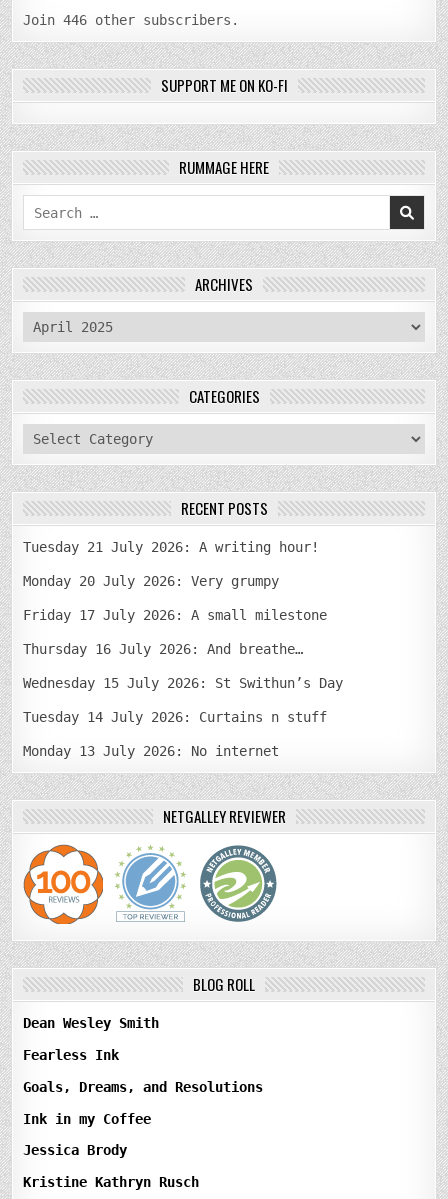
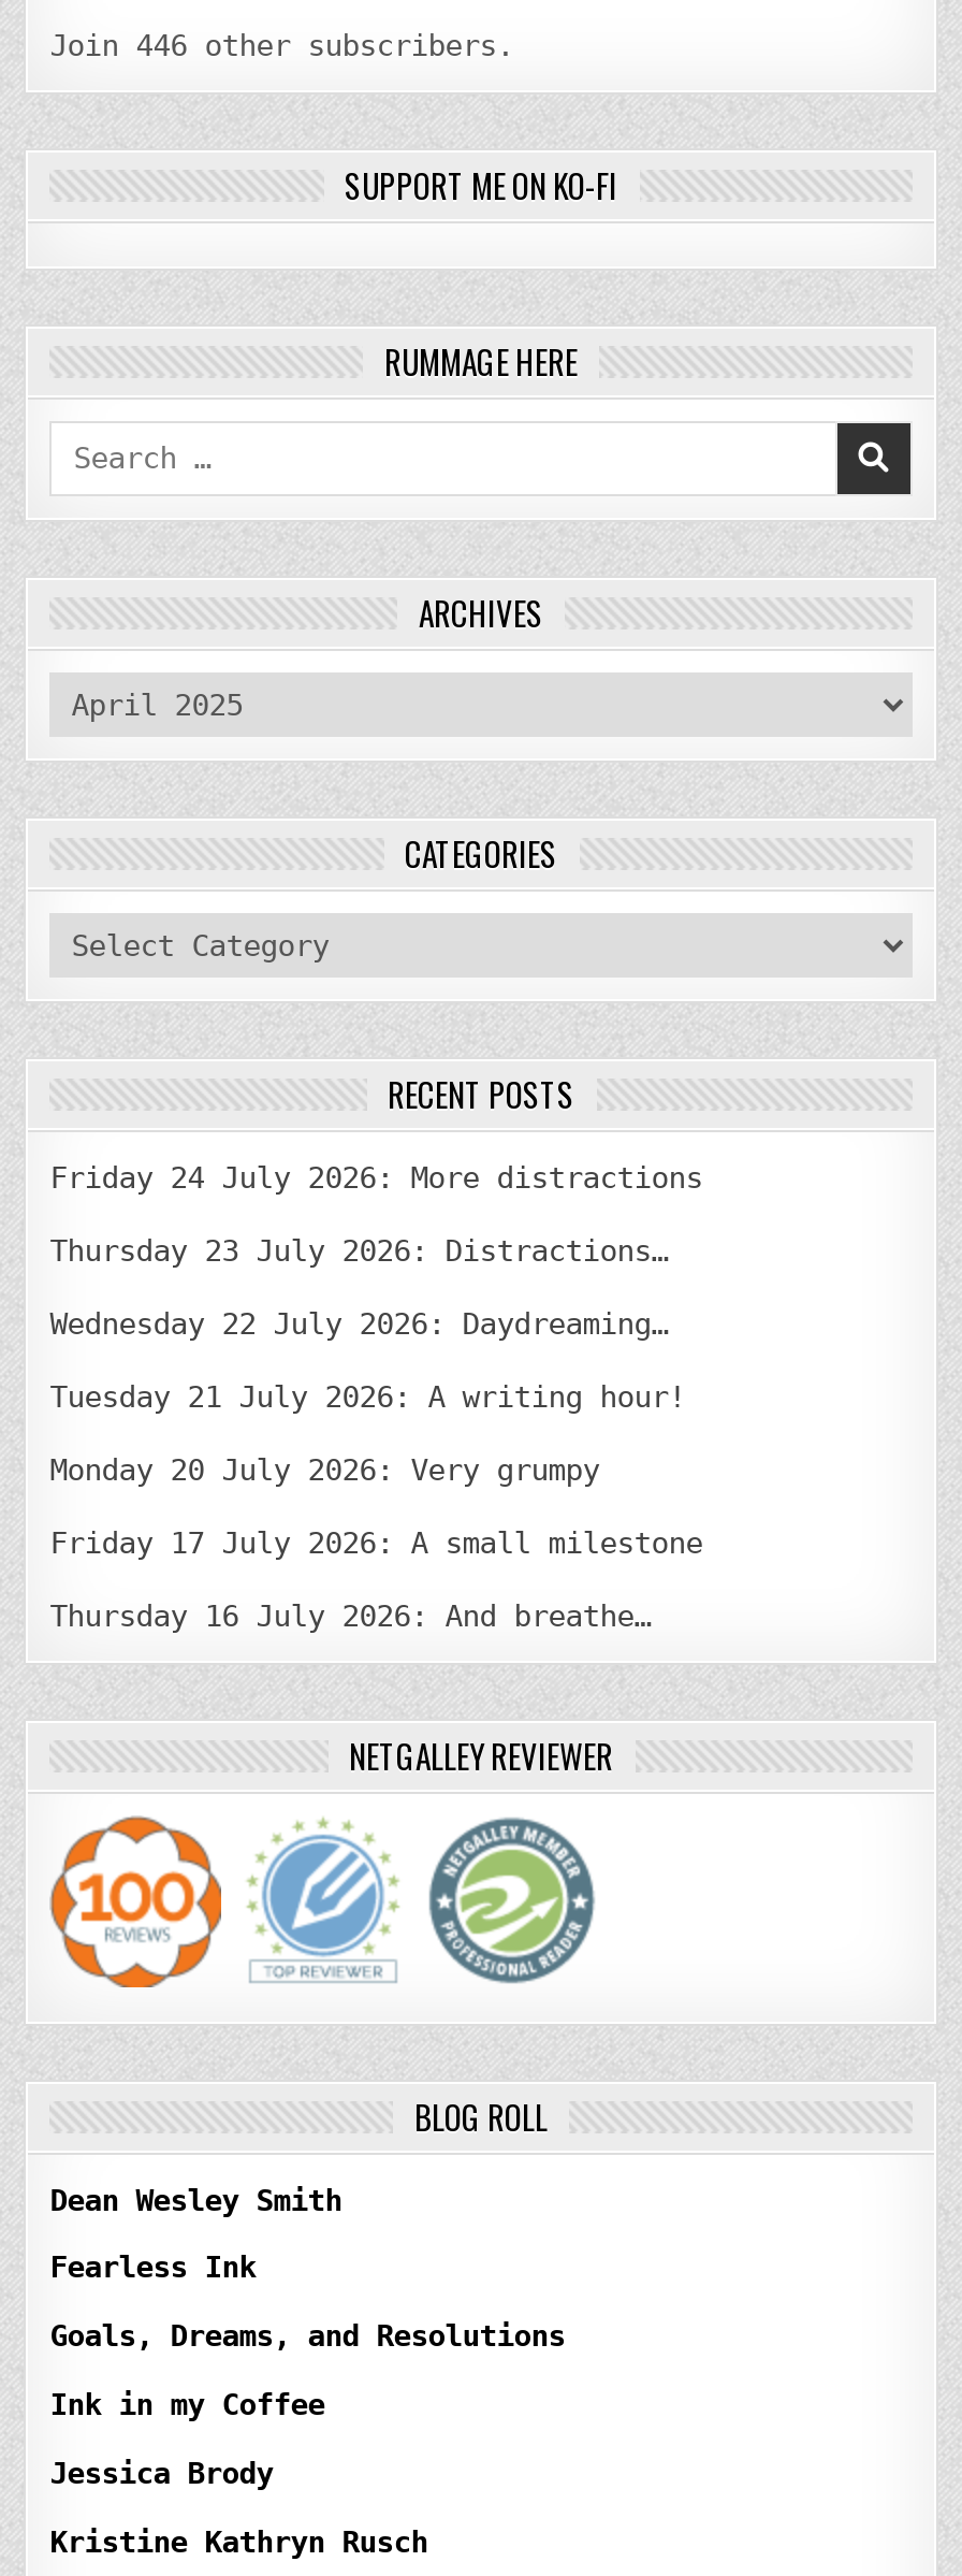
none -> [50,1159,703,1339] Friday 24 July 2026: More distractions | Thursday 23 July 2026: Distractions… | Wednesday 22 July 2026: Daydreaming…
moved [23,539,327,657] -> [50,1378,703,1631]: Tuesday 21 July 2026: A writing hour! | Monday 20 July 2026: Very grumpy | Friday 17 July 2026: A small milestone | Thursday 16 July 2026: And breathe…
[23,675,343,759] Wednesday 15 July 2026: St Swithun’s Day | Tuesday 14 July 2026: Curtains n stuff | Monday 13 July 2026: No internet -> none

